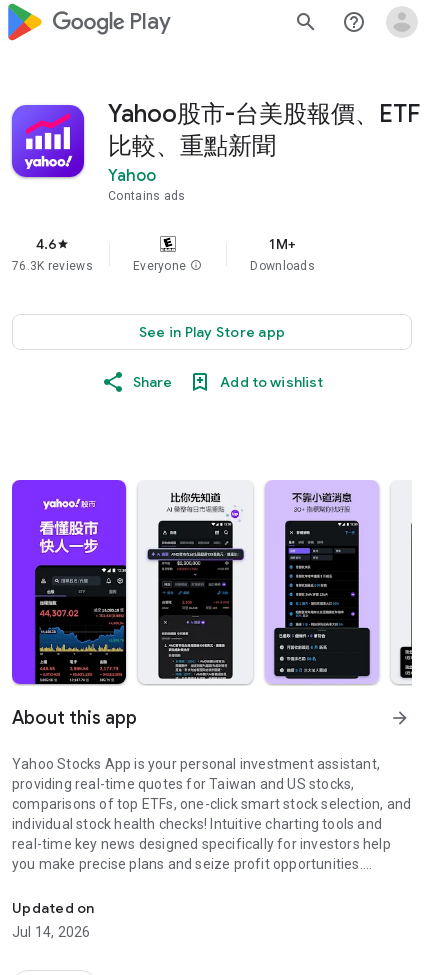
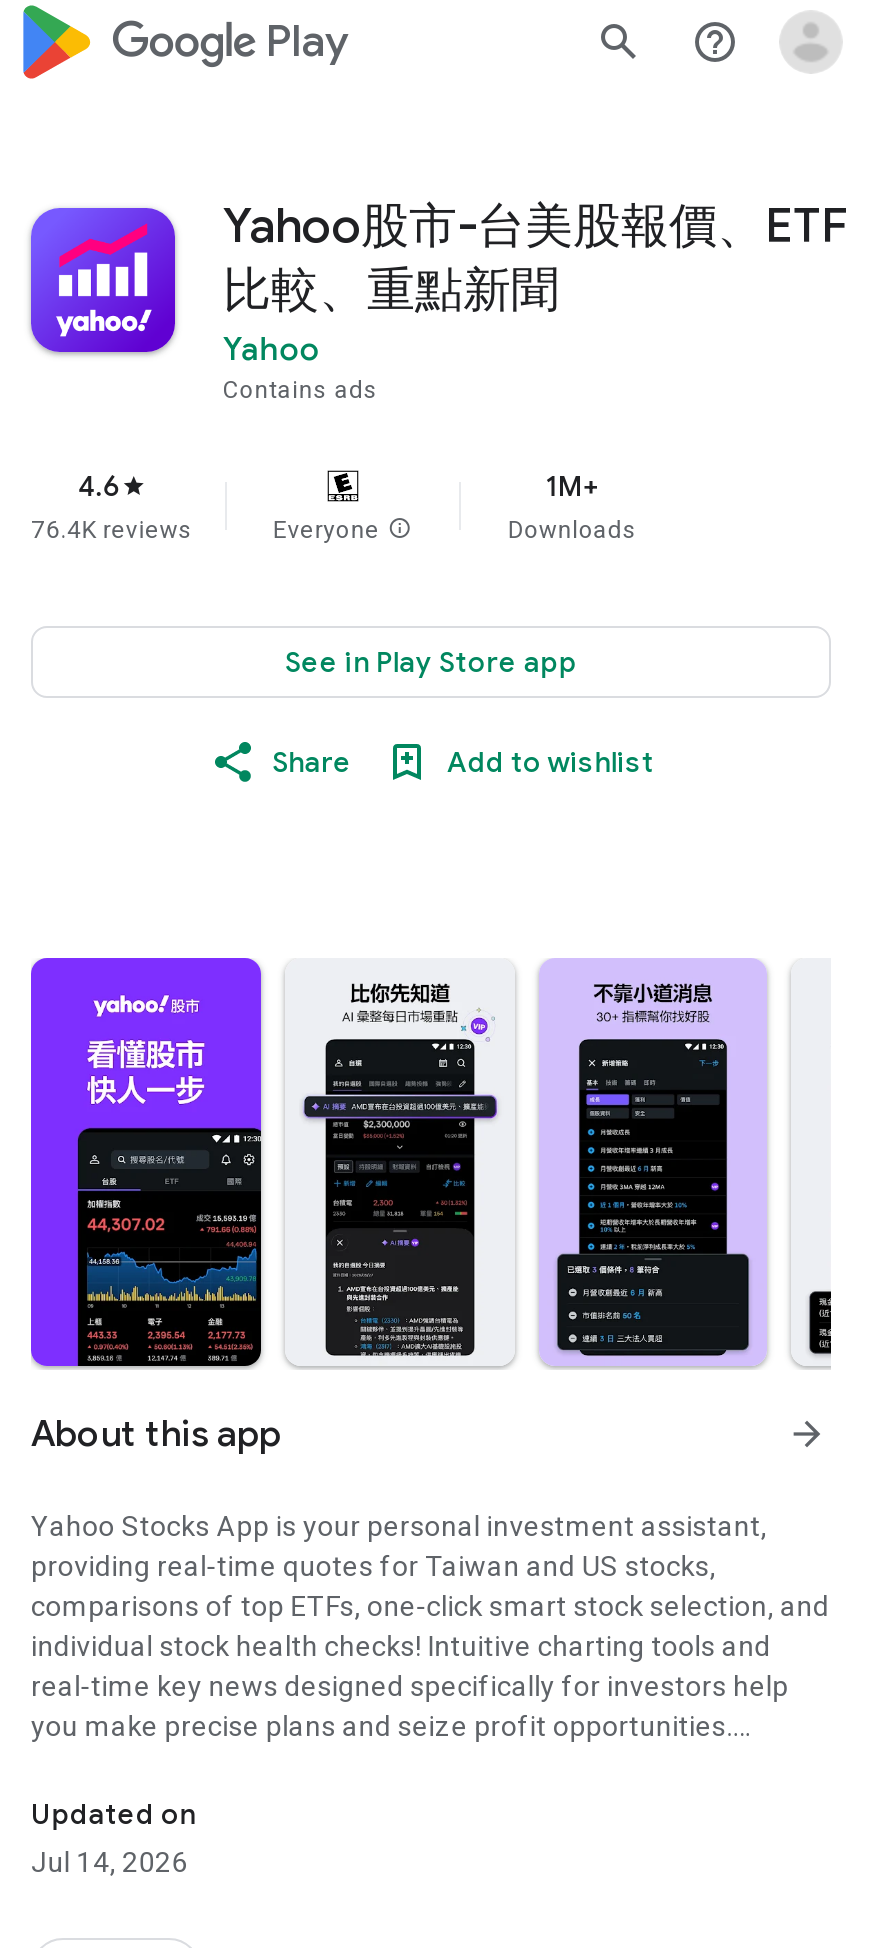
[12,259,93,273] 76.3K reviews -> [31,516,193,544] 76.4K reviews

